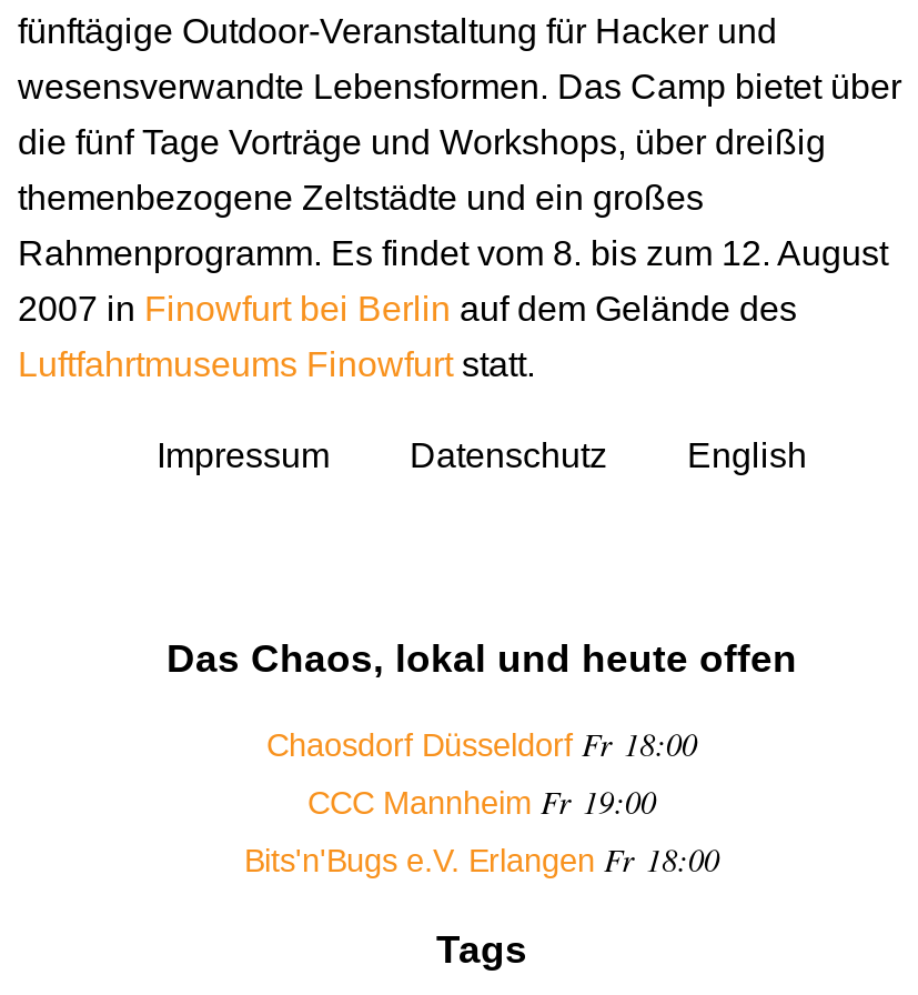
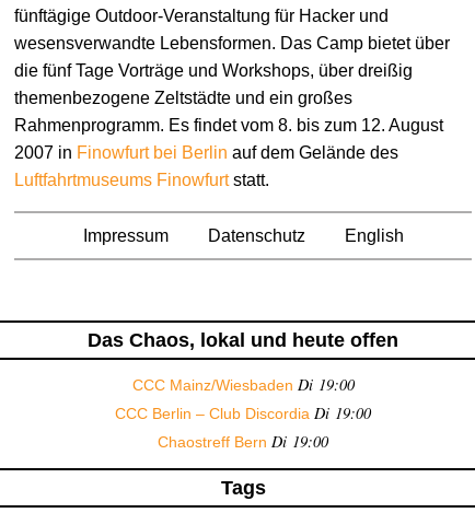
[244,724,719,882] Chaosdorf Düsseldorf Fr 18:00 | CCC Mannheim Fr 19:00 | Bits'n'Bugs e.V. Erlangen Fr 18:00 -> [115,375,371,452] CCC Mainz/Wiesbaden Di 19:00 | CCC Berlin – Club Discordia Di 19:00 | Chaostreff Bern Di 19:00

